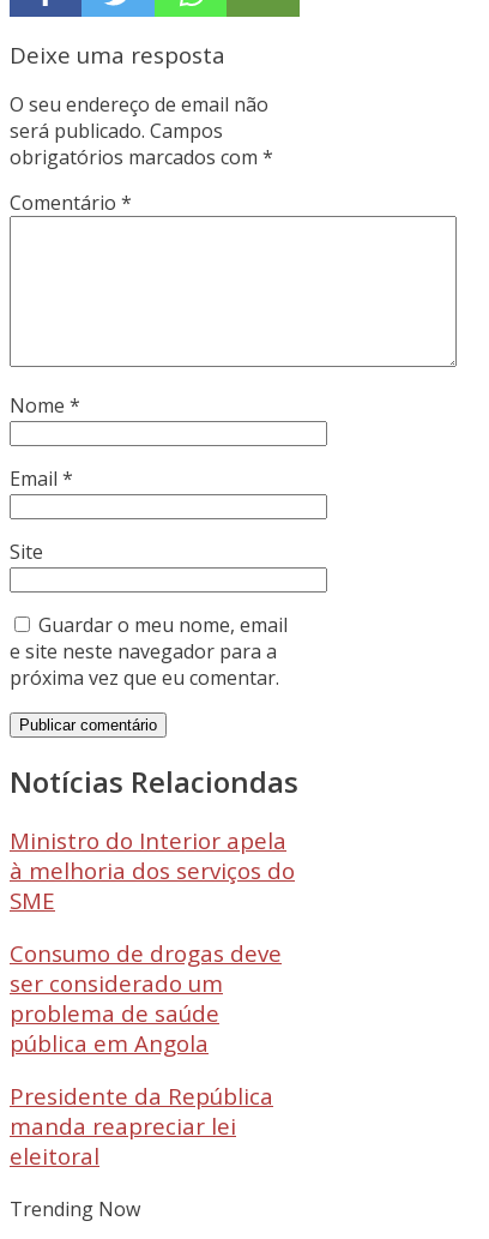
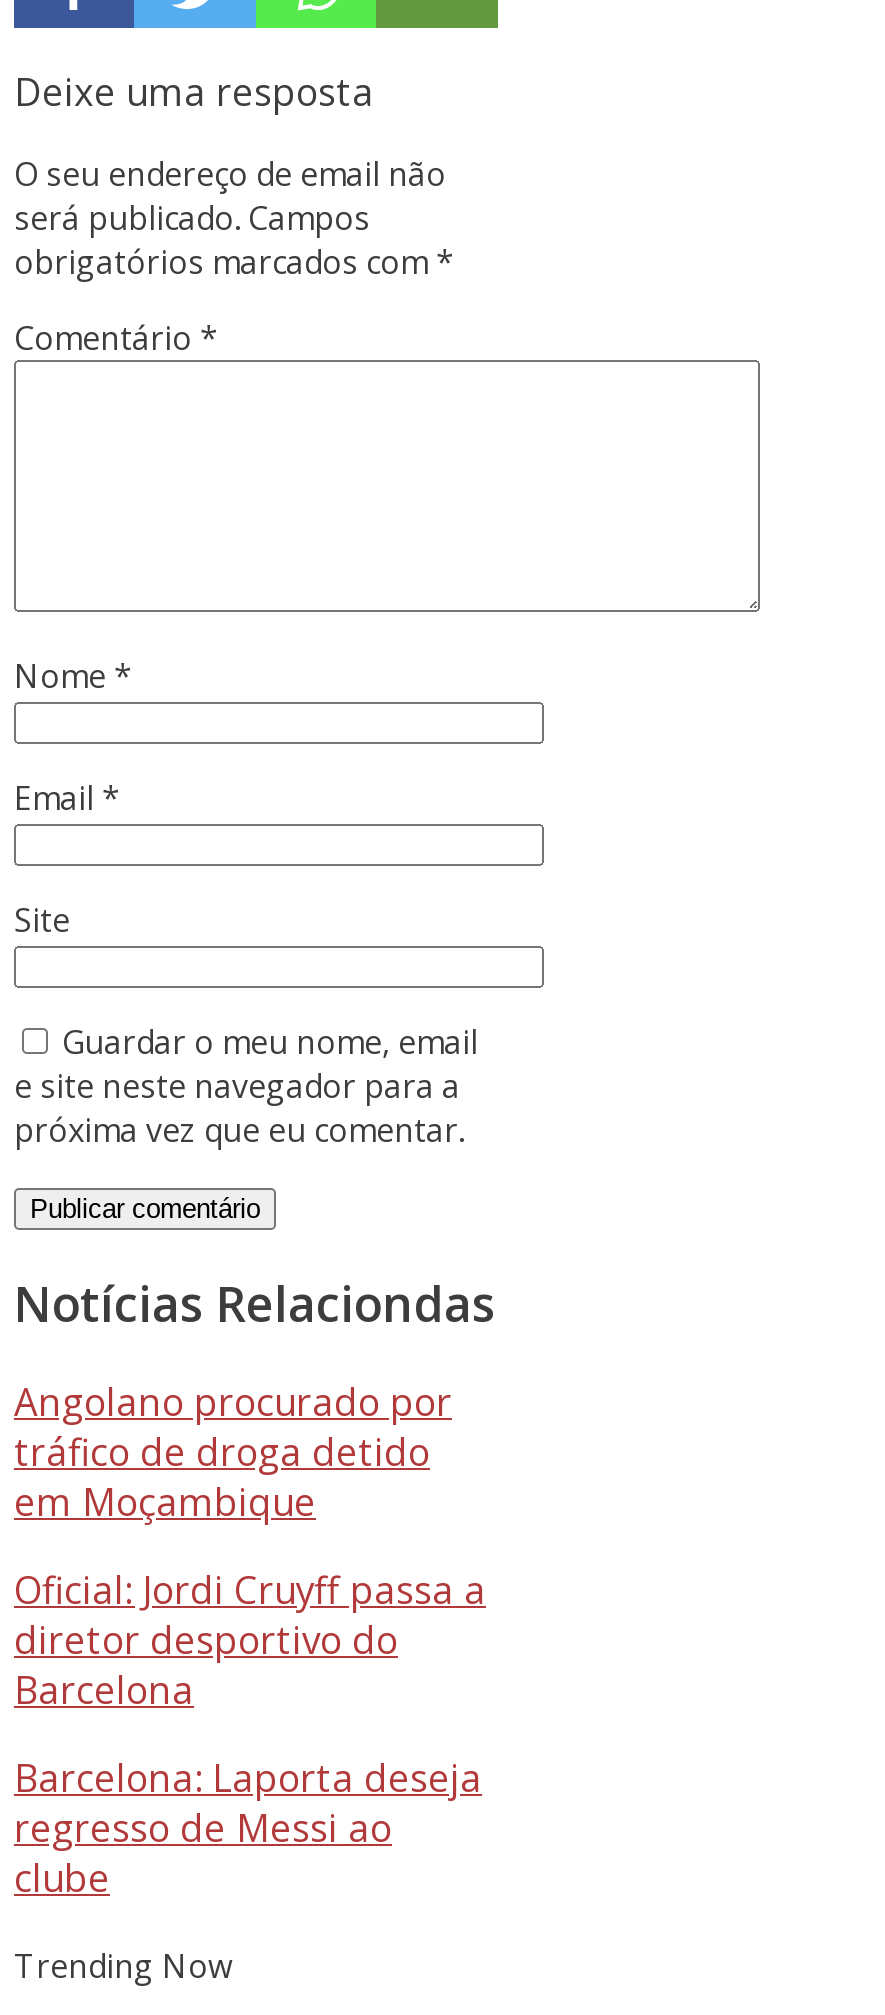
[10,825,295,915] Ministro do Interior apela | à melhoria dos serviços do | SME -> [14,1376,452,1526] Angolano procurado por | tráfico de droga detido | em Moçambique
[10,938,282,1058] Consumo de drogas deve | ser considerado um | problema de saúde | pública em Angola -> [14,1564,486,1714] Oficial: Jordi Cruyff passa a | diretor desportivo do | Barcelona
[10,1080,273,1170] Presidente da República | manda reapreciar lei | eleitoral -> [14,1751,482,1901] Barcelona: Laporta deseja | regresso de Messi ao | clube

